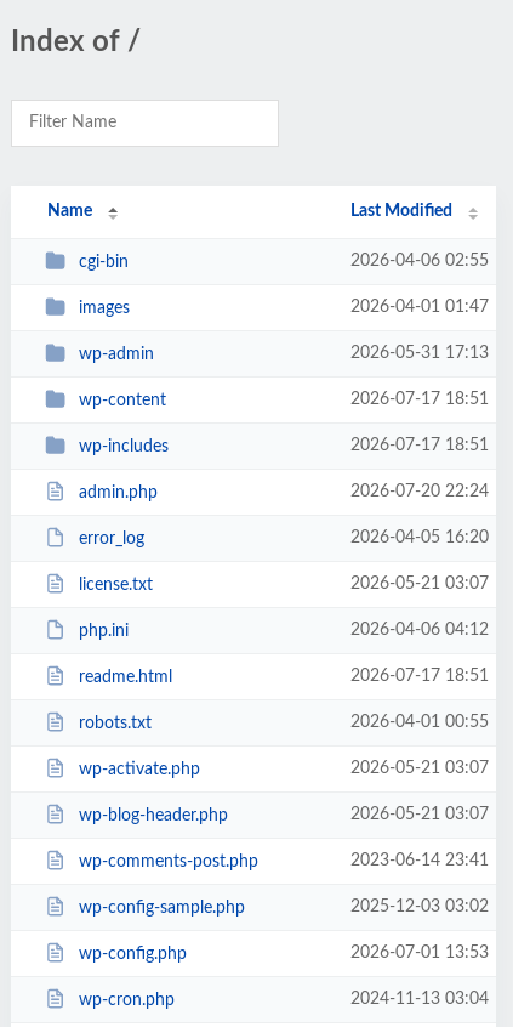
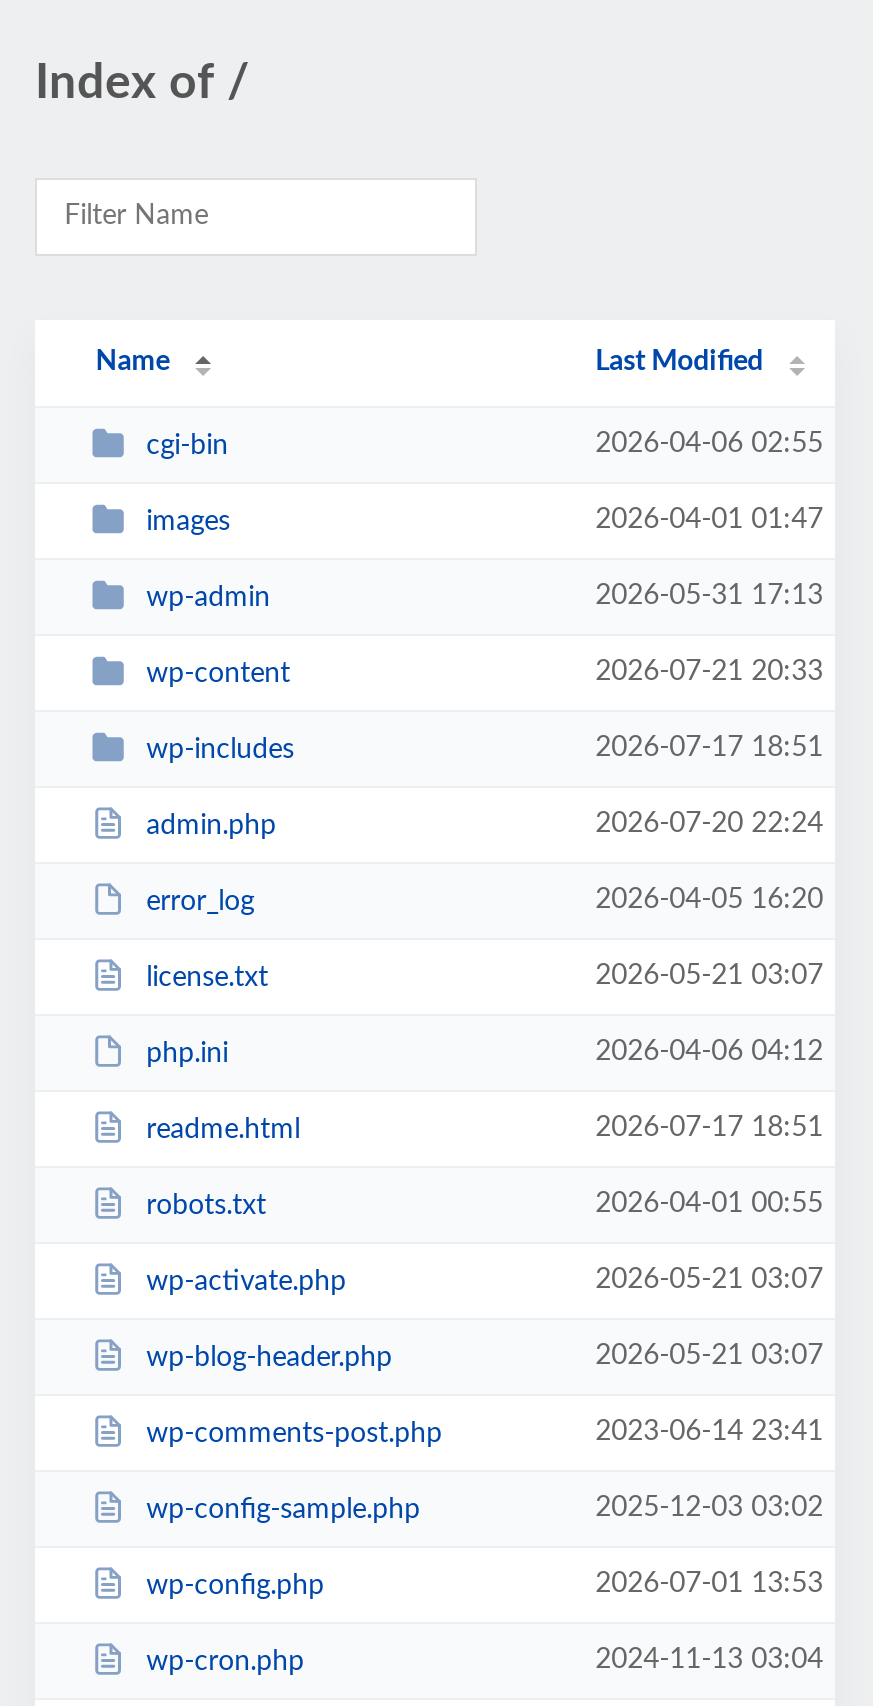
[351,391,489,408] 2026-07-17 18:51 -> [595,658,823,686] 2026-07-21 20:33

